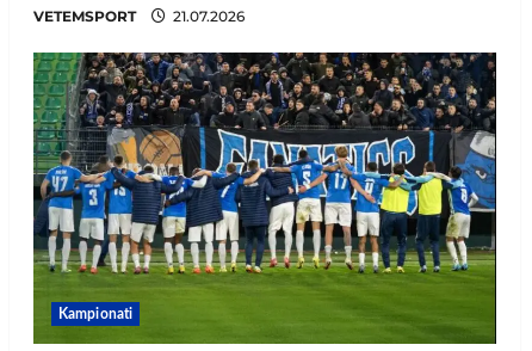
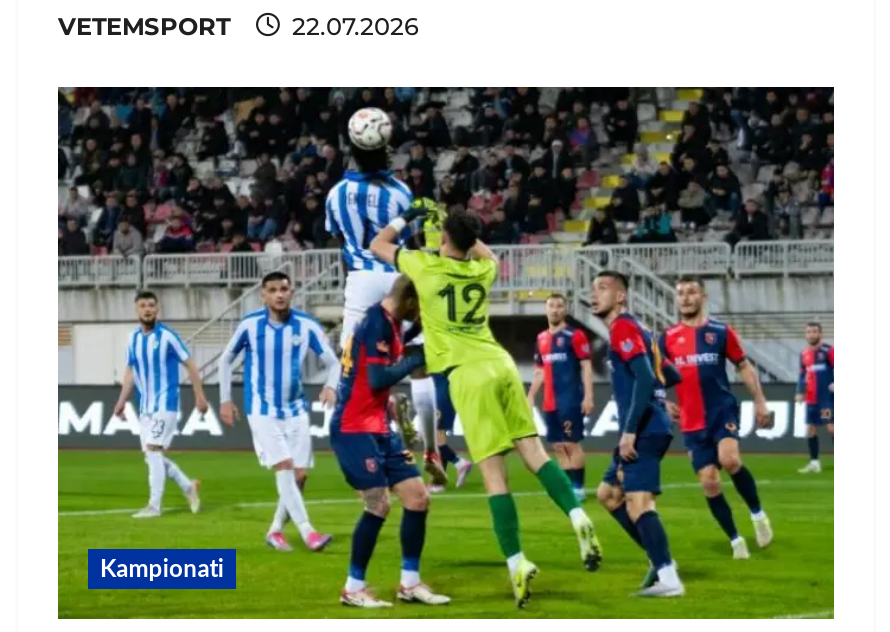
[33,8,245,25] VETEMSPORT 21.07.2026 -> [58,10,418,40] VETEMSPORT 22.07.2026
[33,51,497,345] [image] -> [56,85,836,621] [image]

